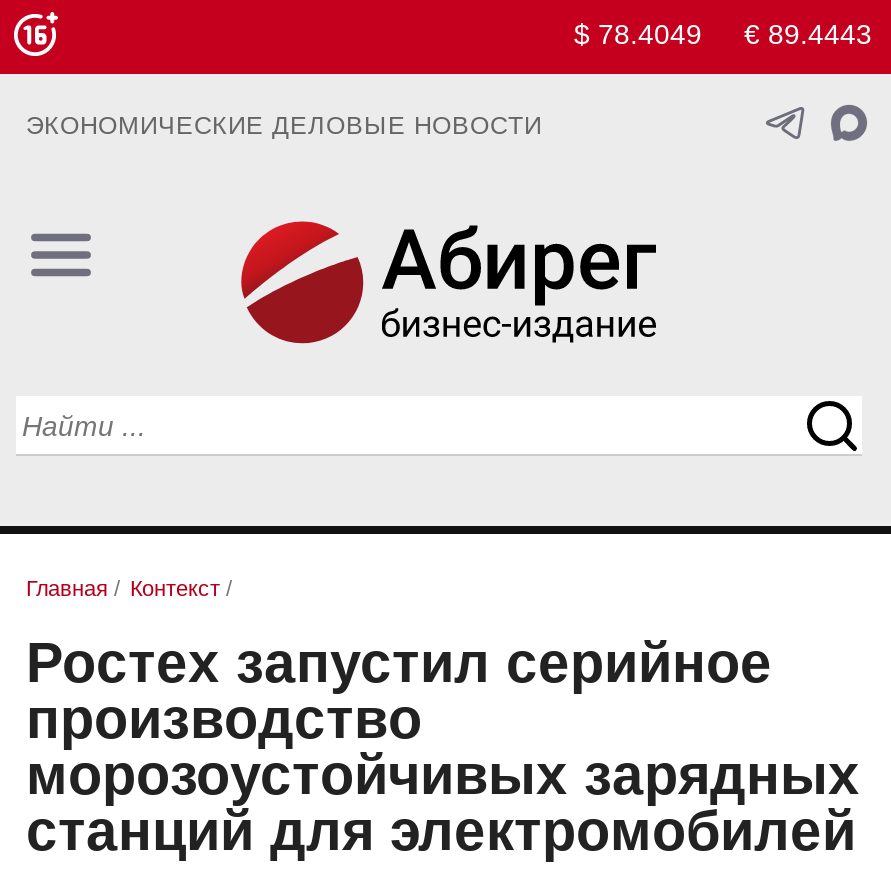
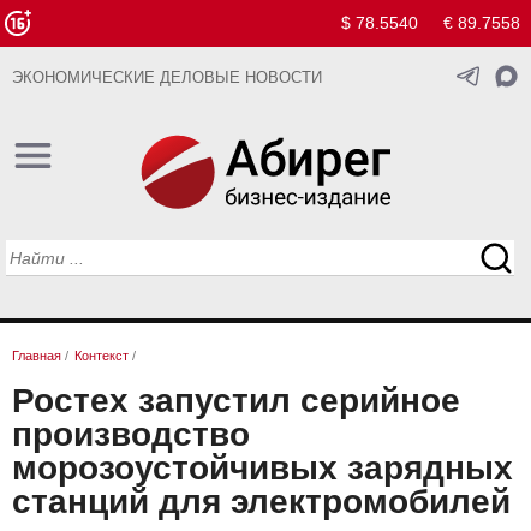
[574,18,702,50] $ 78.4049 -> [341,13,418,32] $ 78.5540
[744,18,872,50] € 89.4443 -> [443,13,520,32] € 89.7558

